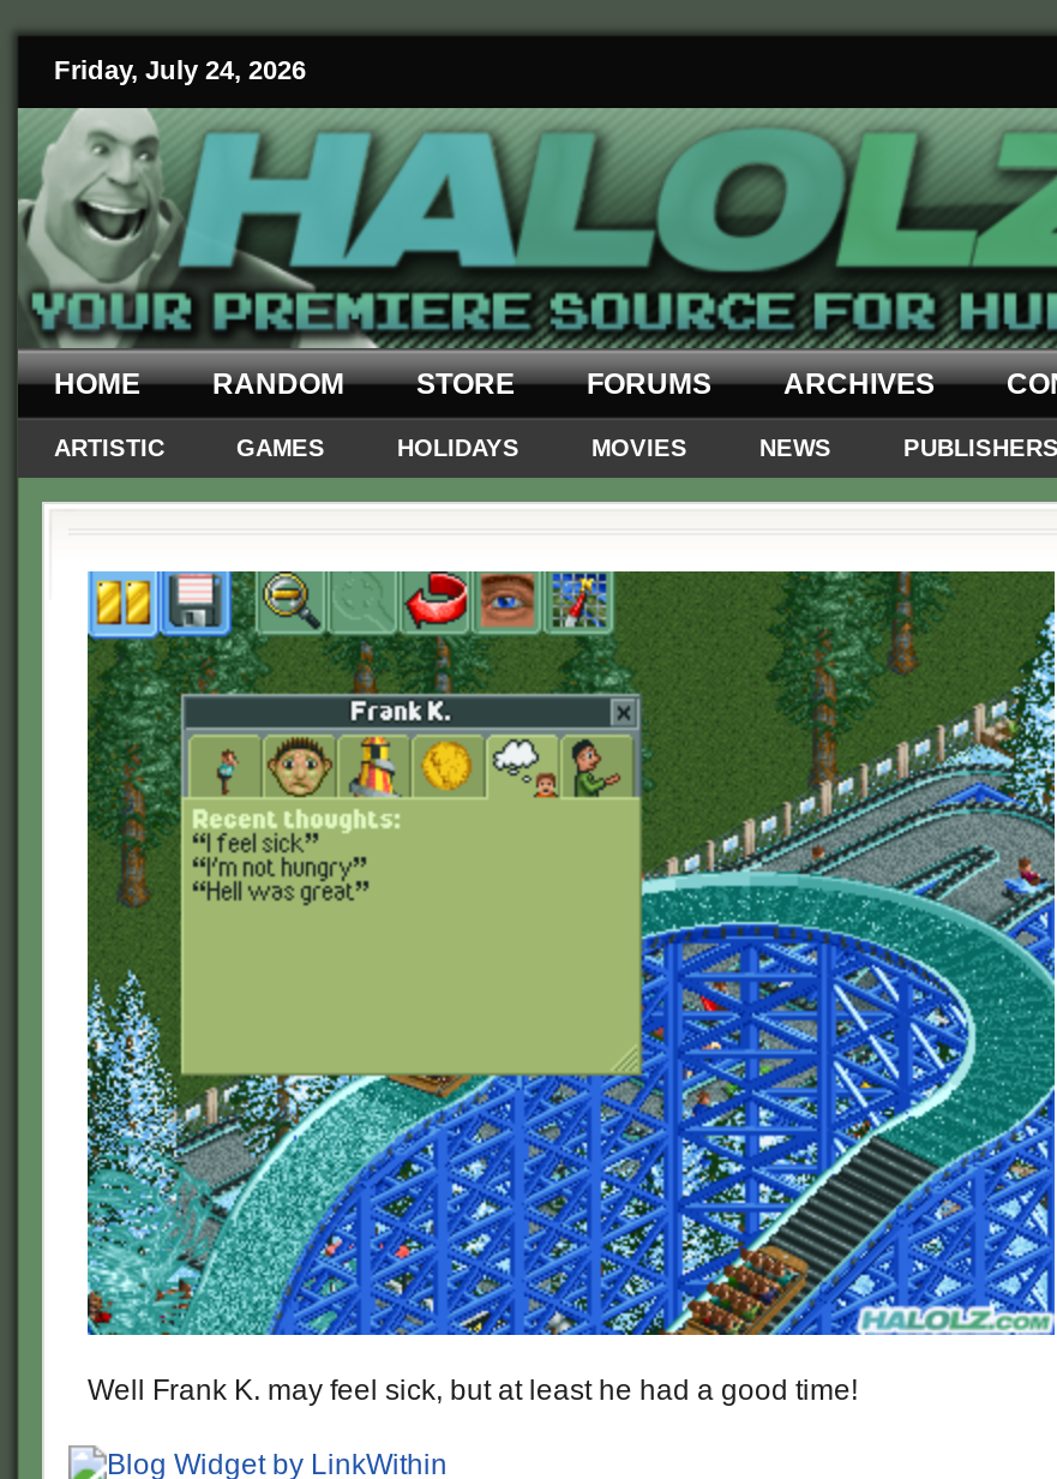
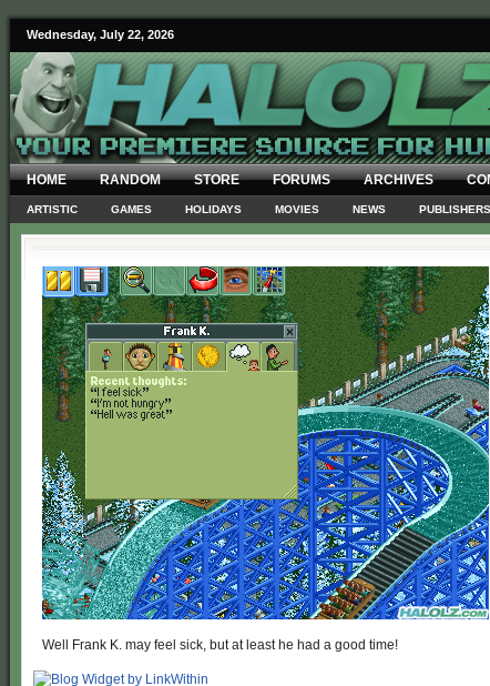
[54,55,306,84] Friday, July 24, 2026 -> [27,28,174,41] Wednesday, July 22, 2026

